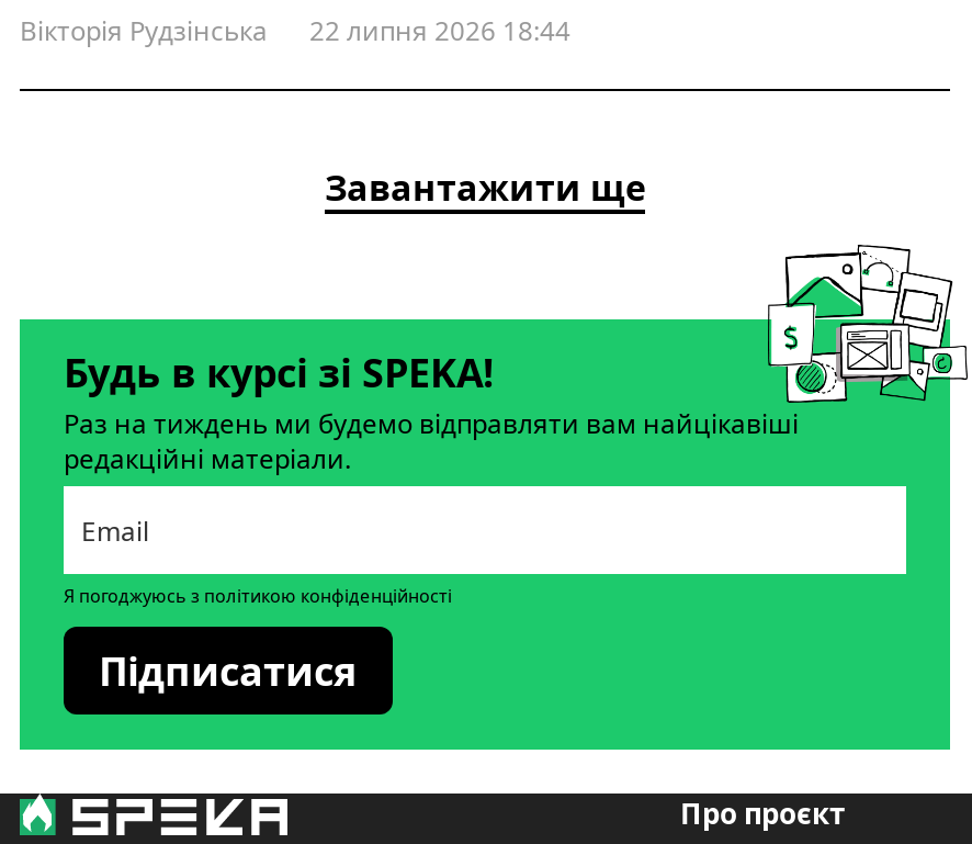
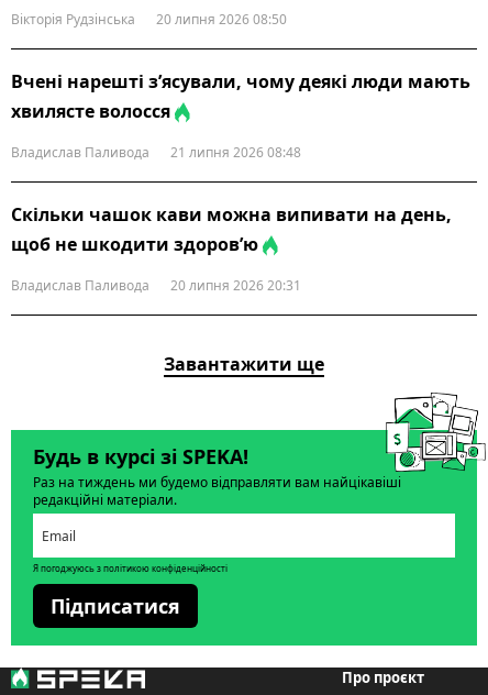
[303,12,570,49] 22 липня 2026 18:44 -> [11,10,470,295] 20 липня 2026 08:50 | Вчені нарешті з’ясували, чому деякі люди мають | хвилясте волосся | Владислав Паливода | 21 липня 2026 08:48 | Скільки чашок кави можна випивати на день, | щоб не шкодити здоров’ю | Владислав Паливода | 20 липня 2026 20:31

